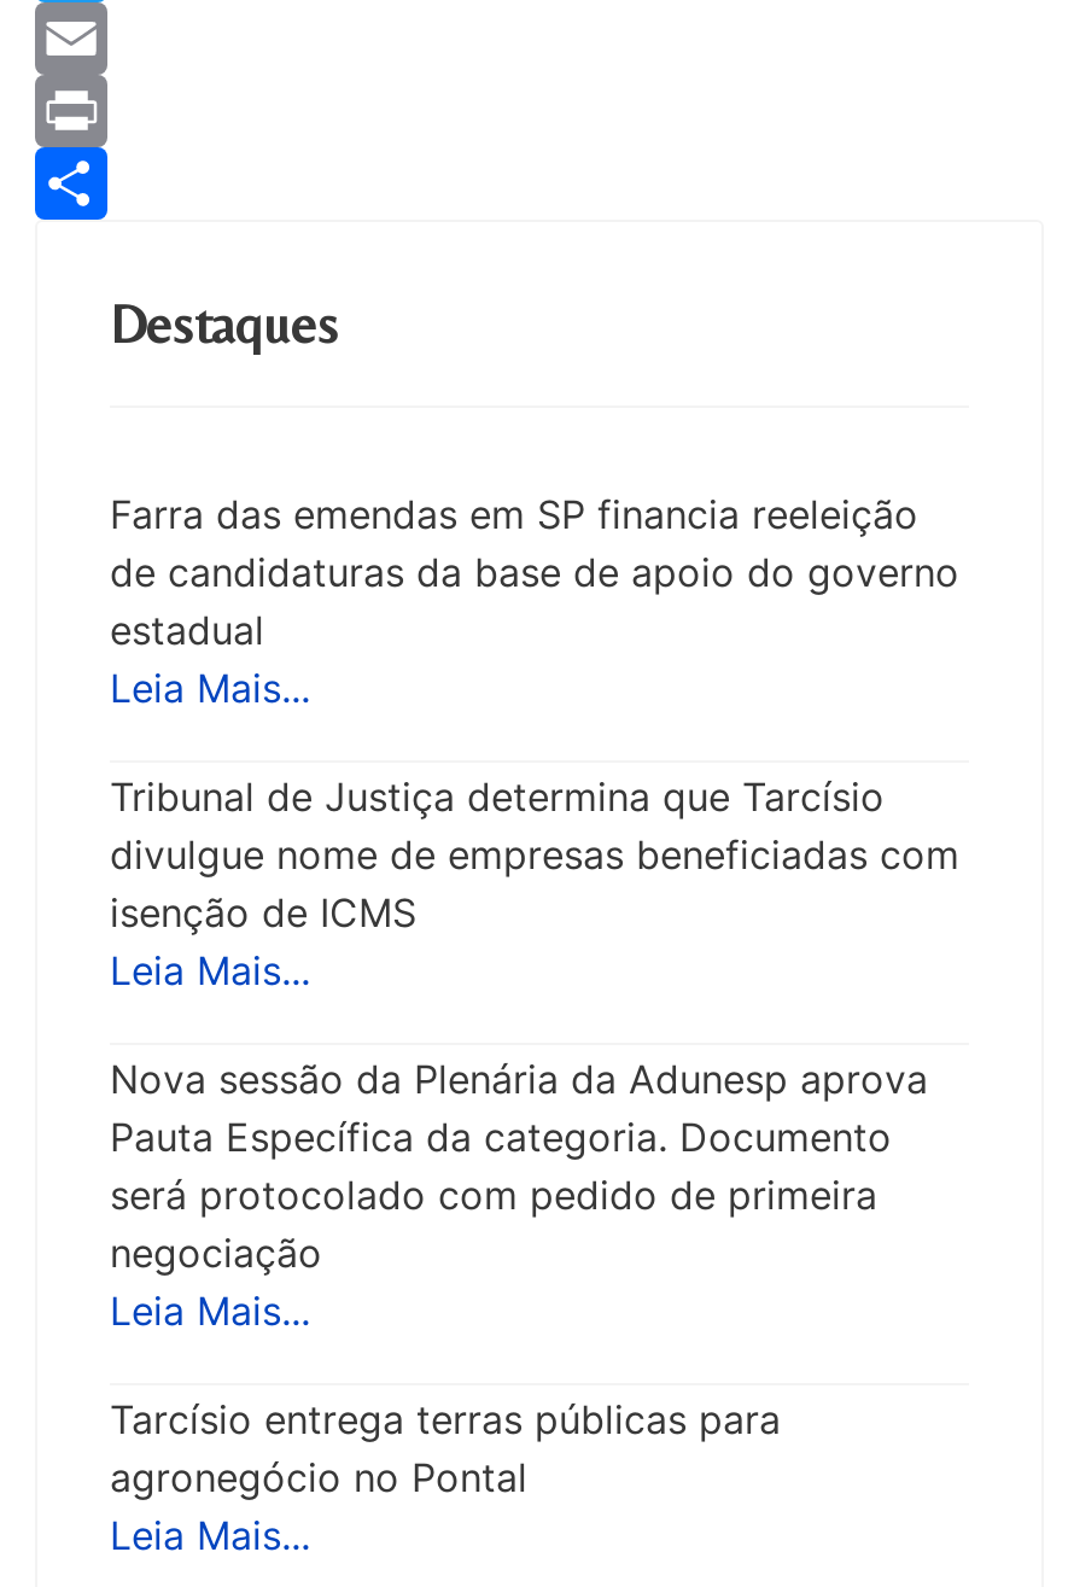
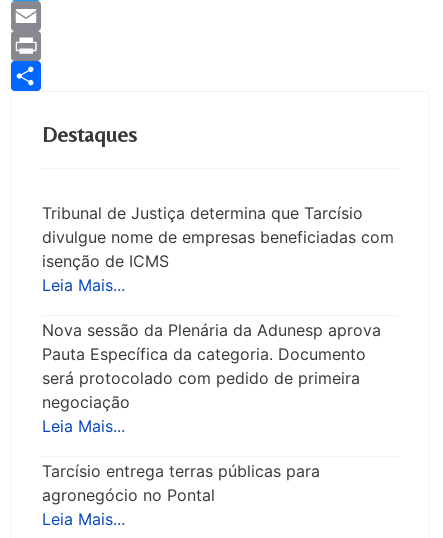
[110,489,959,711] Farra das emendas em SP financia reeleição | de candidaturas da base de apoio do governo | estadual | Leia Mais... -> none

